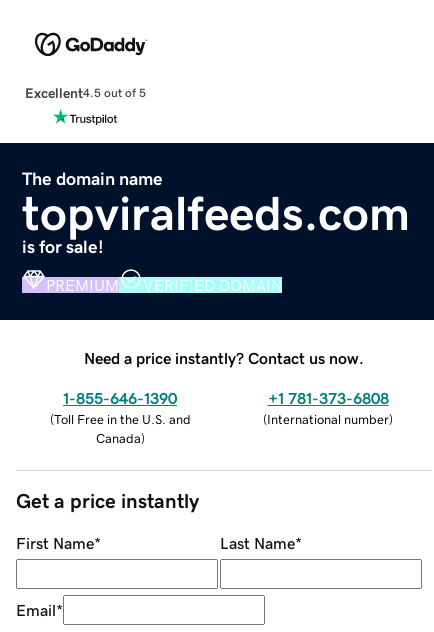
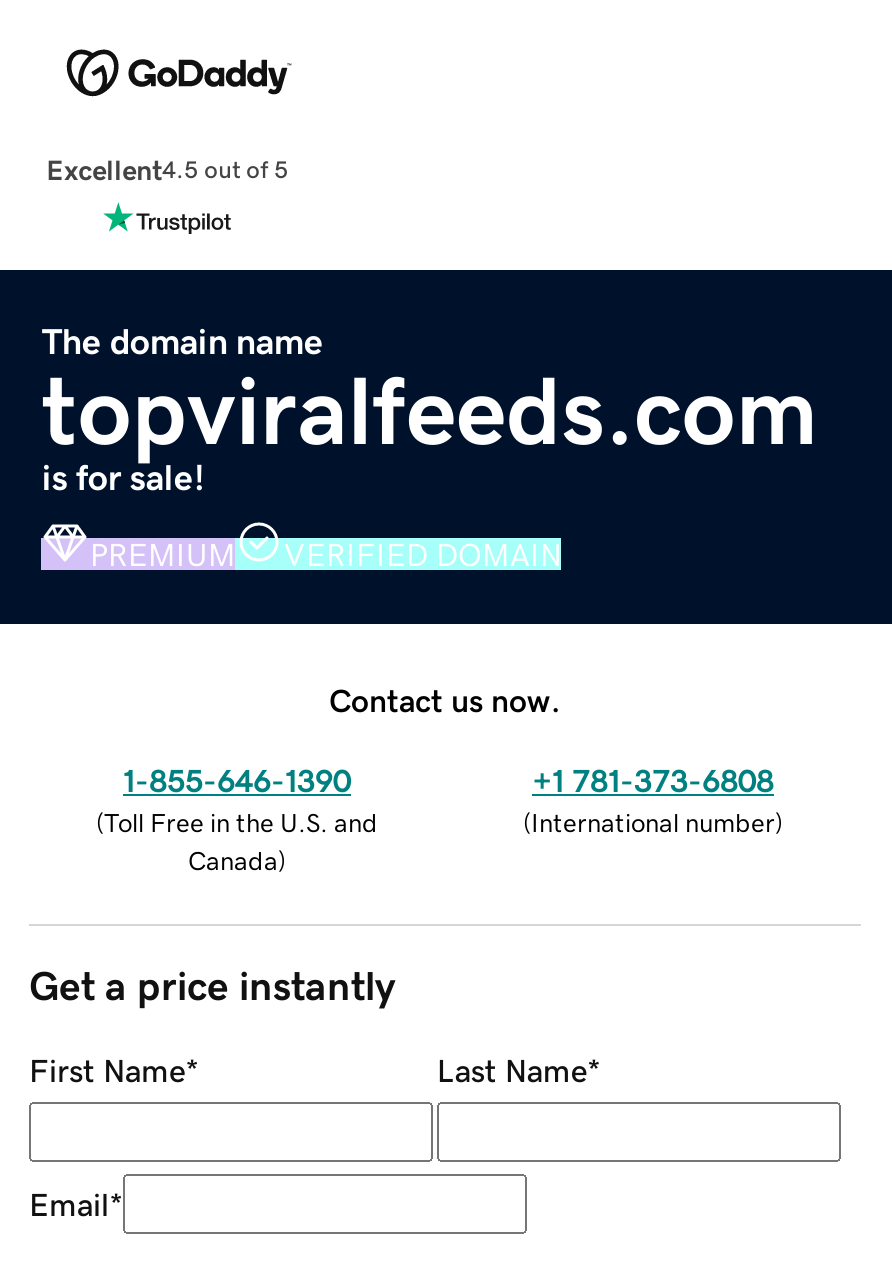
[84,350,364,366] Need a price instantly? Contact us now. -> [329,683,561,715] Contact us now.

